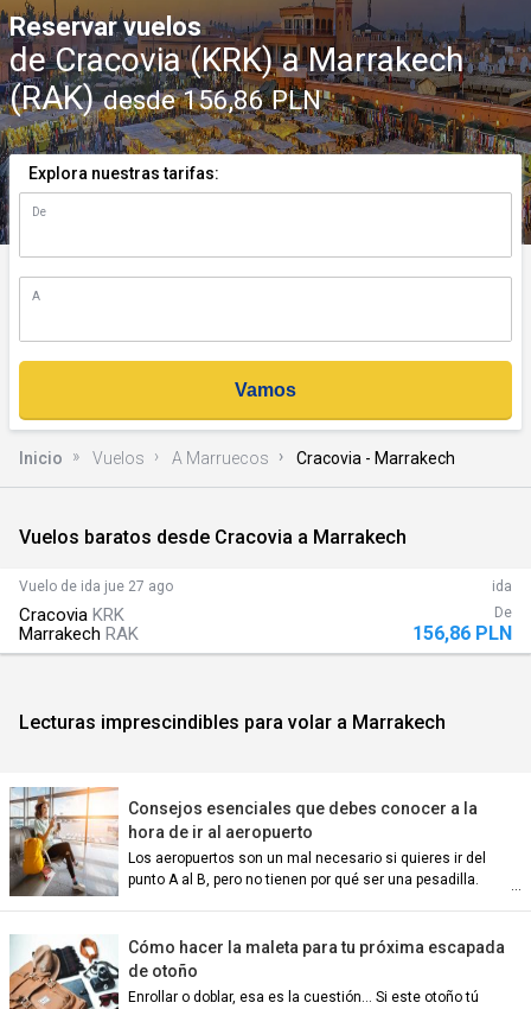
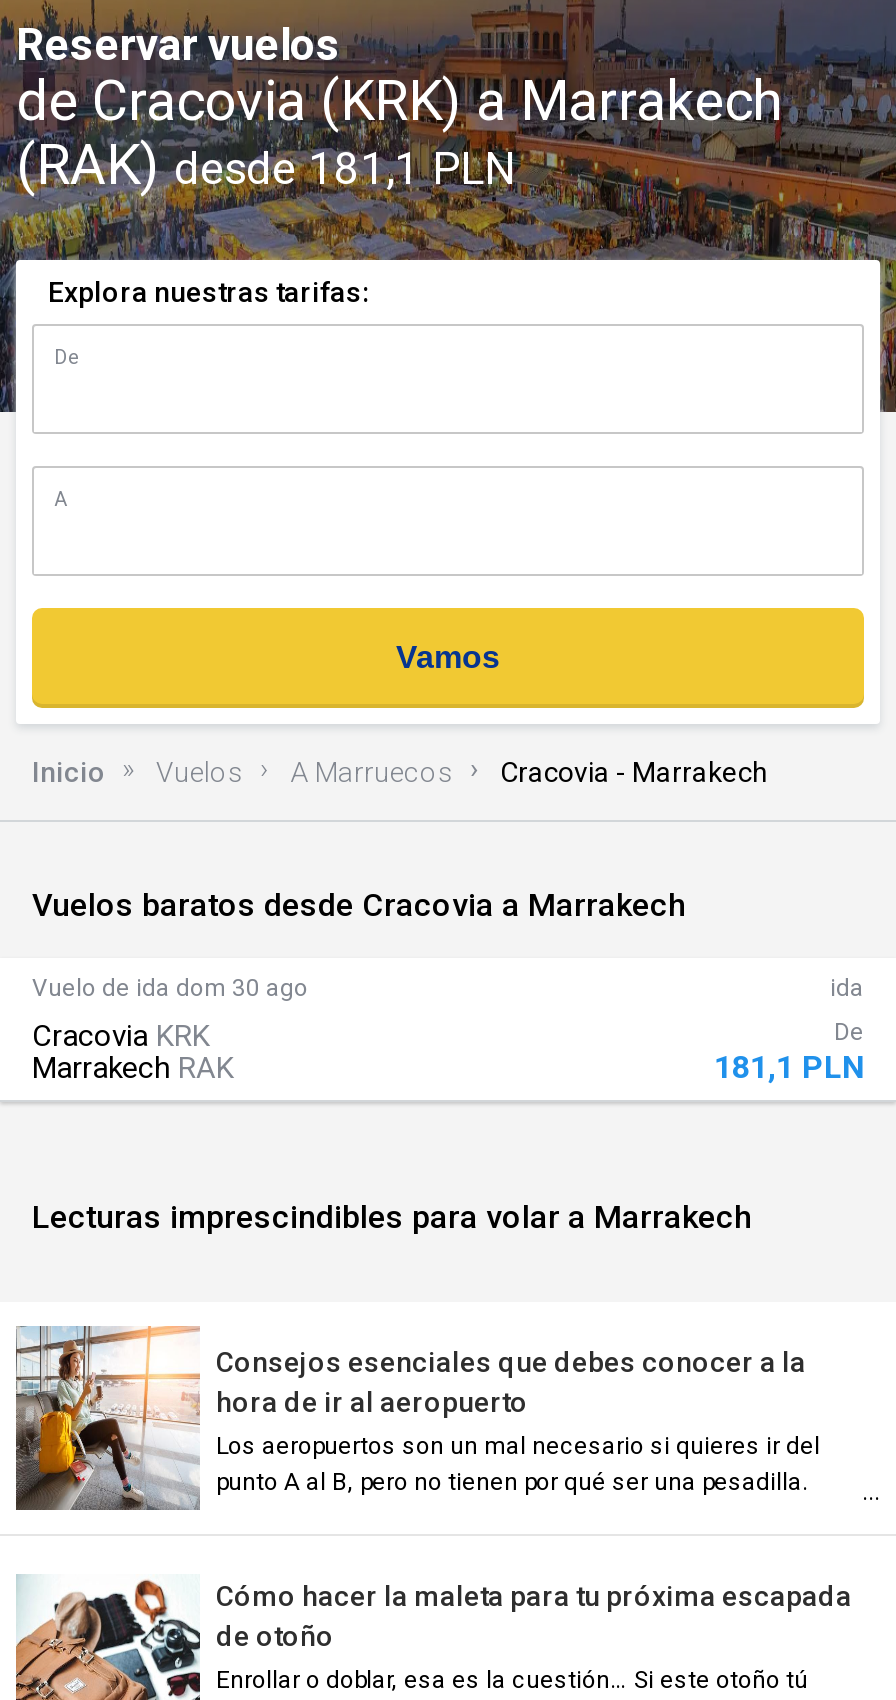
[9,79,321,118] (RAK) desde 156,86 PLN -> [16,133,516,199] (RAK) desde 181,1 PLN
[19,578,173,595] Vuelo de ida jue 27 ago -> [32,974,308,1002] Vuelo de ida dom 30 ago
[412,622,512,645] 156,86 PLN -> [714,1048,864,1086] 181,1 PLN

